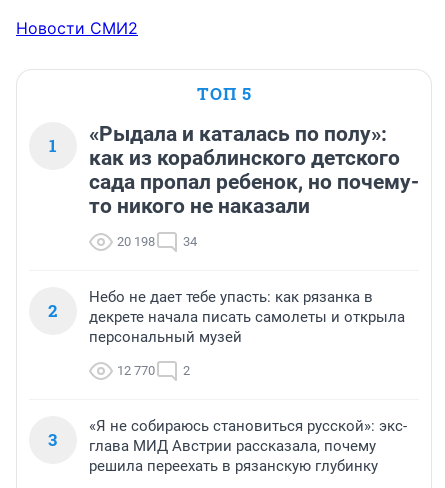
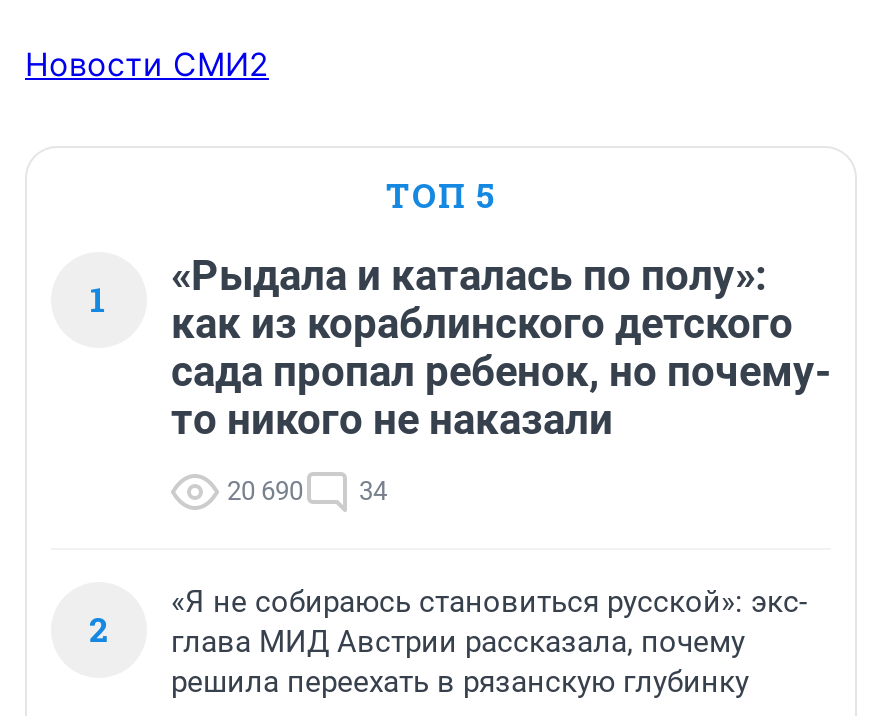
[117,234,197,249] 20 198 34 -> [227,475,387,505] 20 690 34
[48,288,405,451] Небо не дает тебе упасть: как рязанка в | декрете начала писать самолеты и открыла | персональный музей | 12 770 | 2 | 3 -> none

